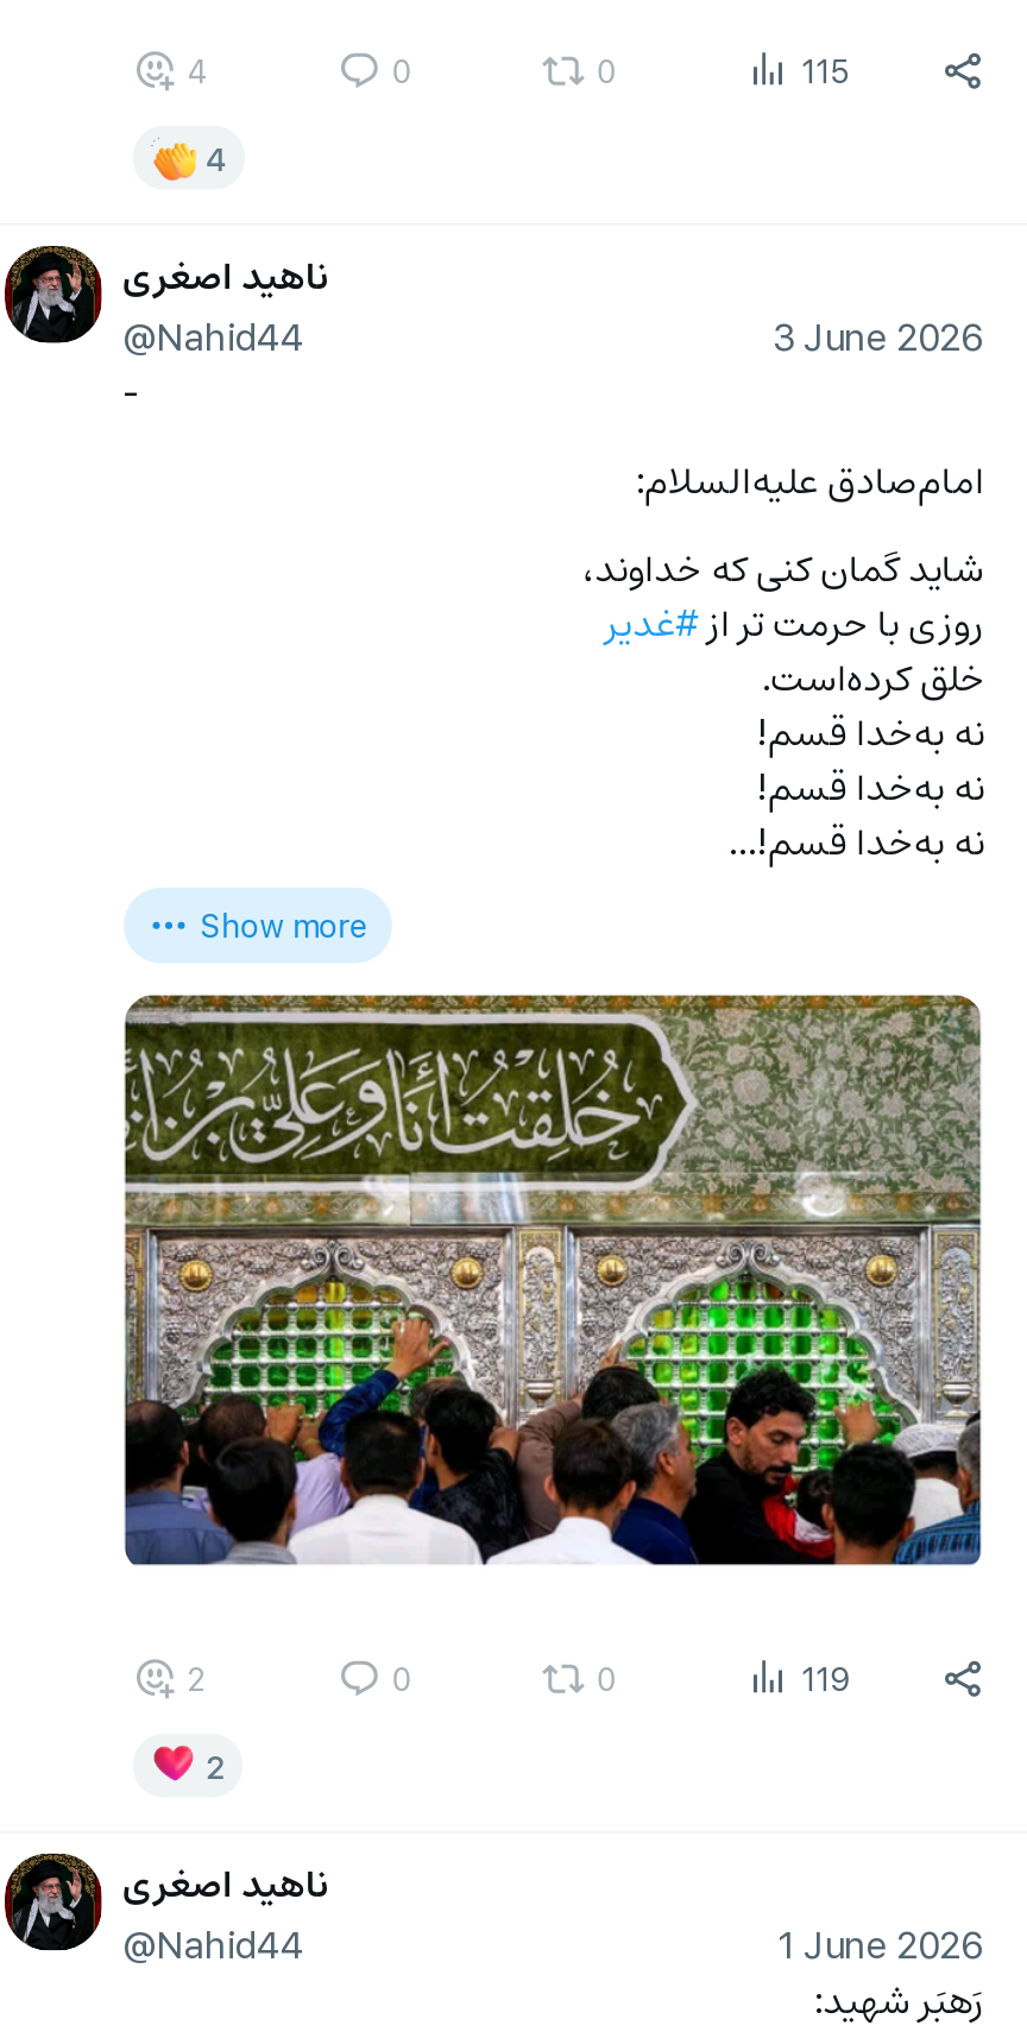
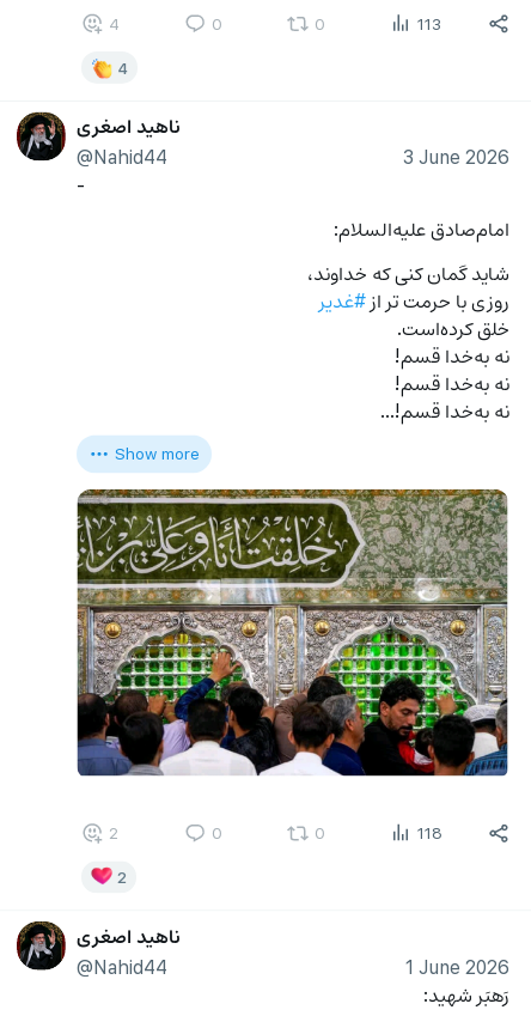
[801,47,851,92] 115 -> [417,12,441,34] 113
[801,1655,851,1700] 119 -> [417,821,442,844] 118

